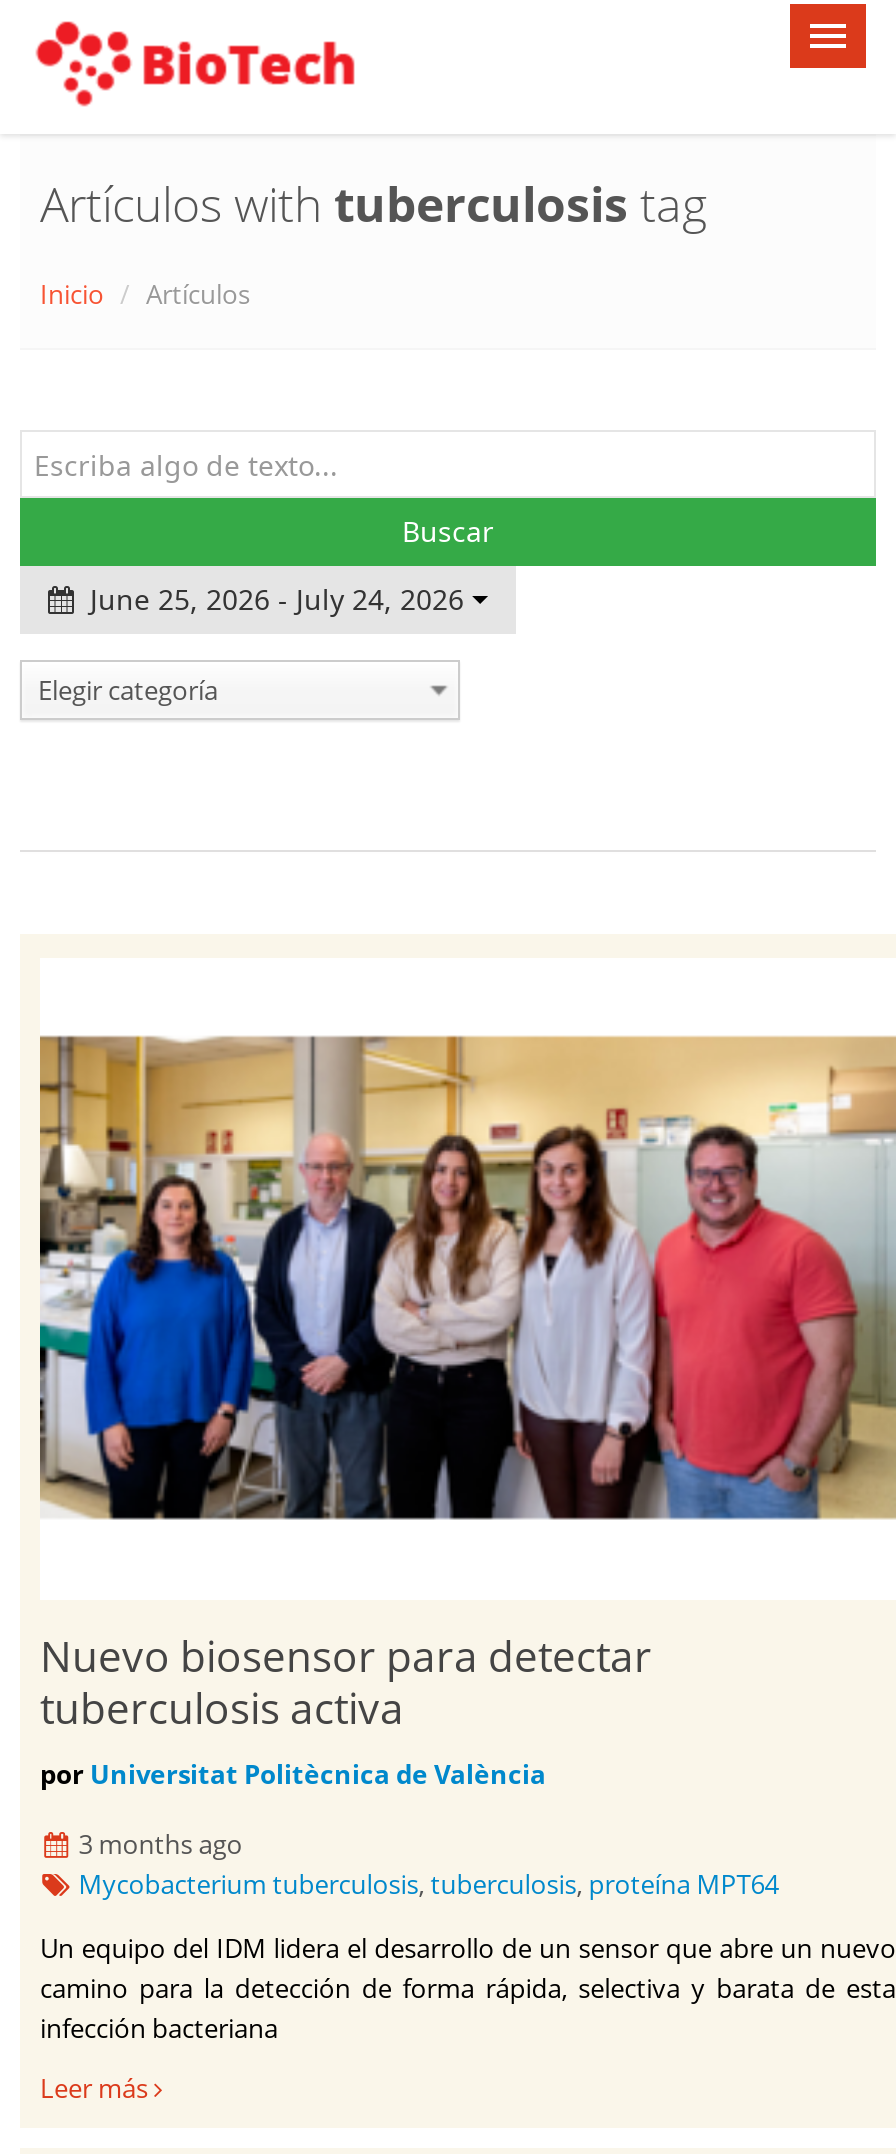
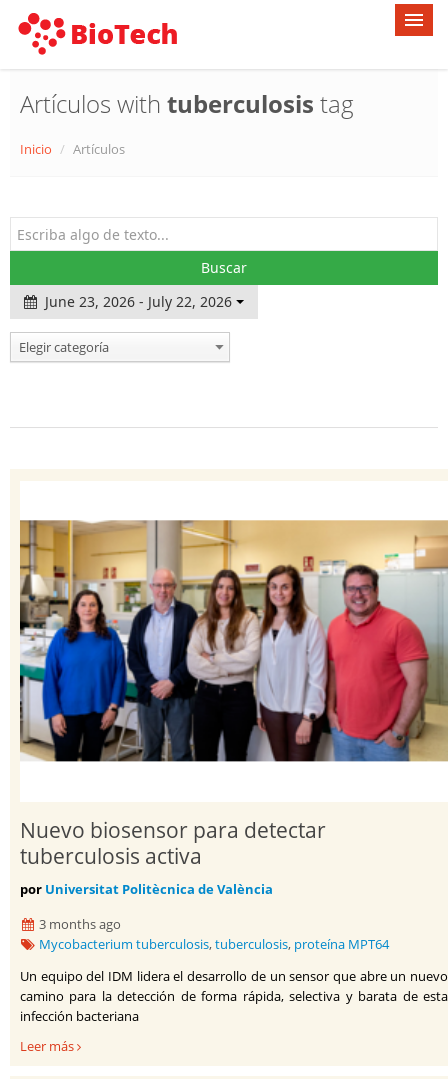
[90,580,464,618] June 25, 2026 - July 24, 2026 -> [45,292,232,311] June 23, 2026 - July 22, 2026

